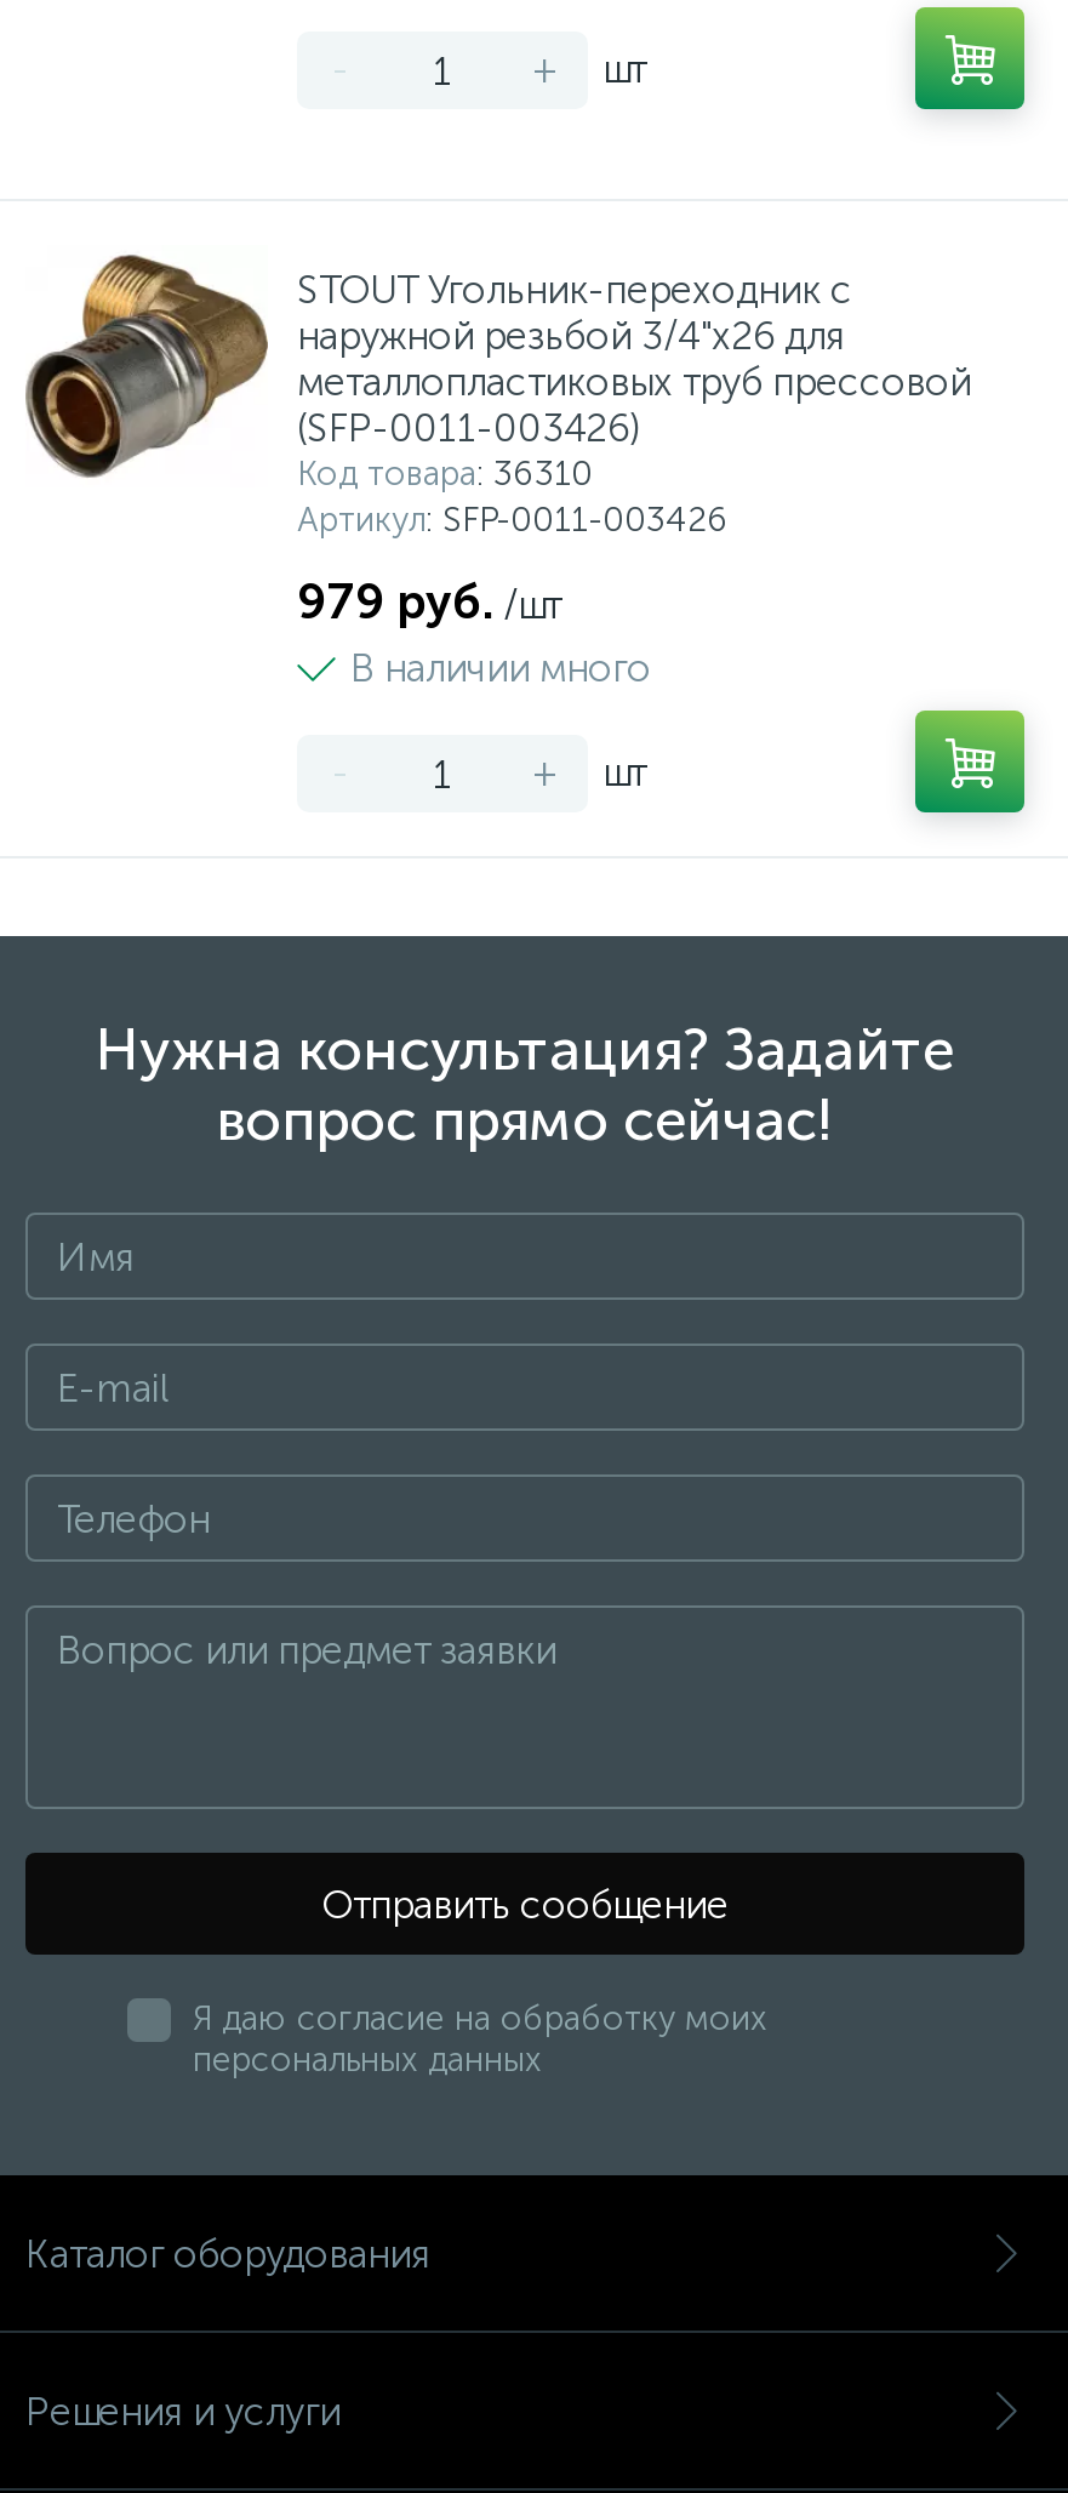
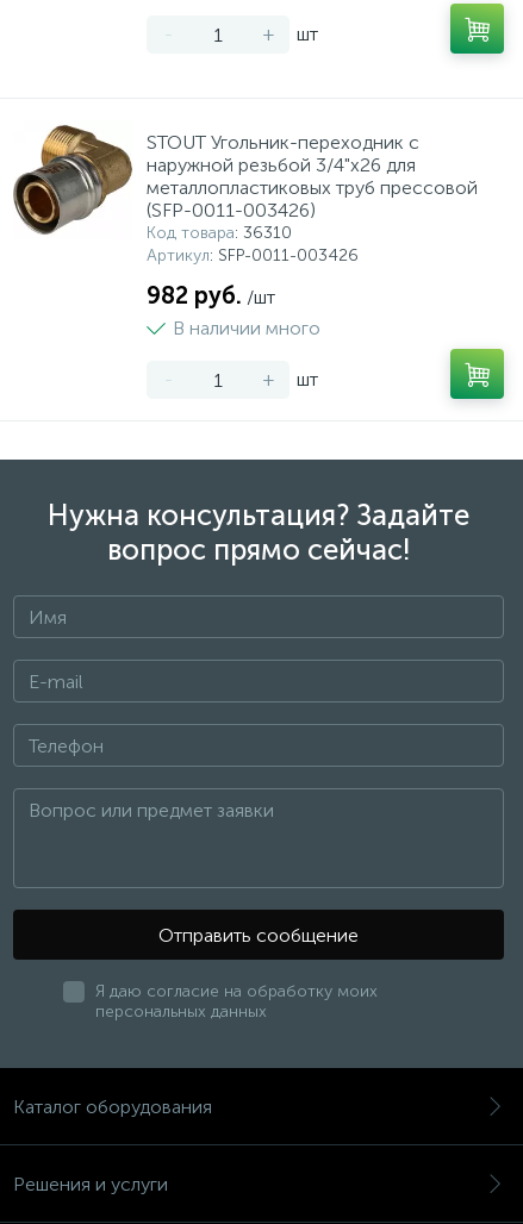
[297,572,561,631] 979 руб. /шт -> [147,281,275,310] 982 руб. /шт

